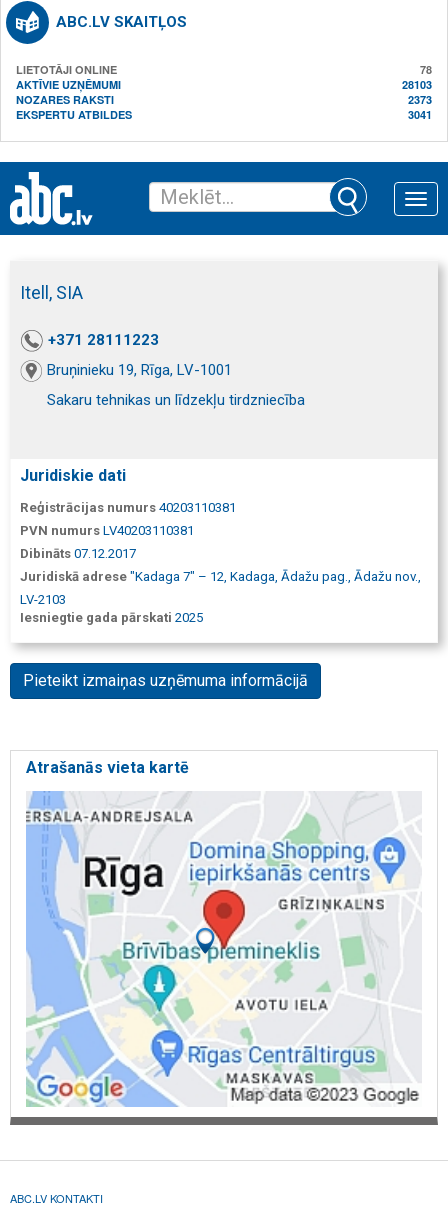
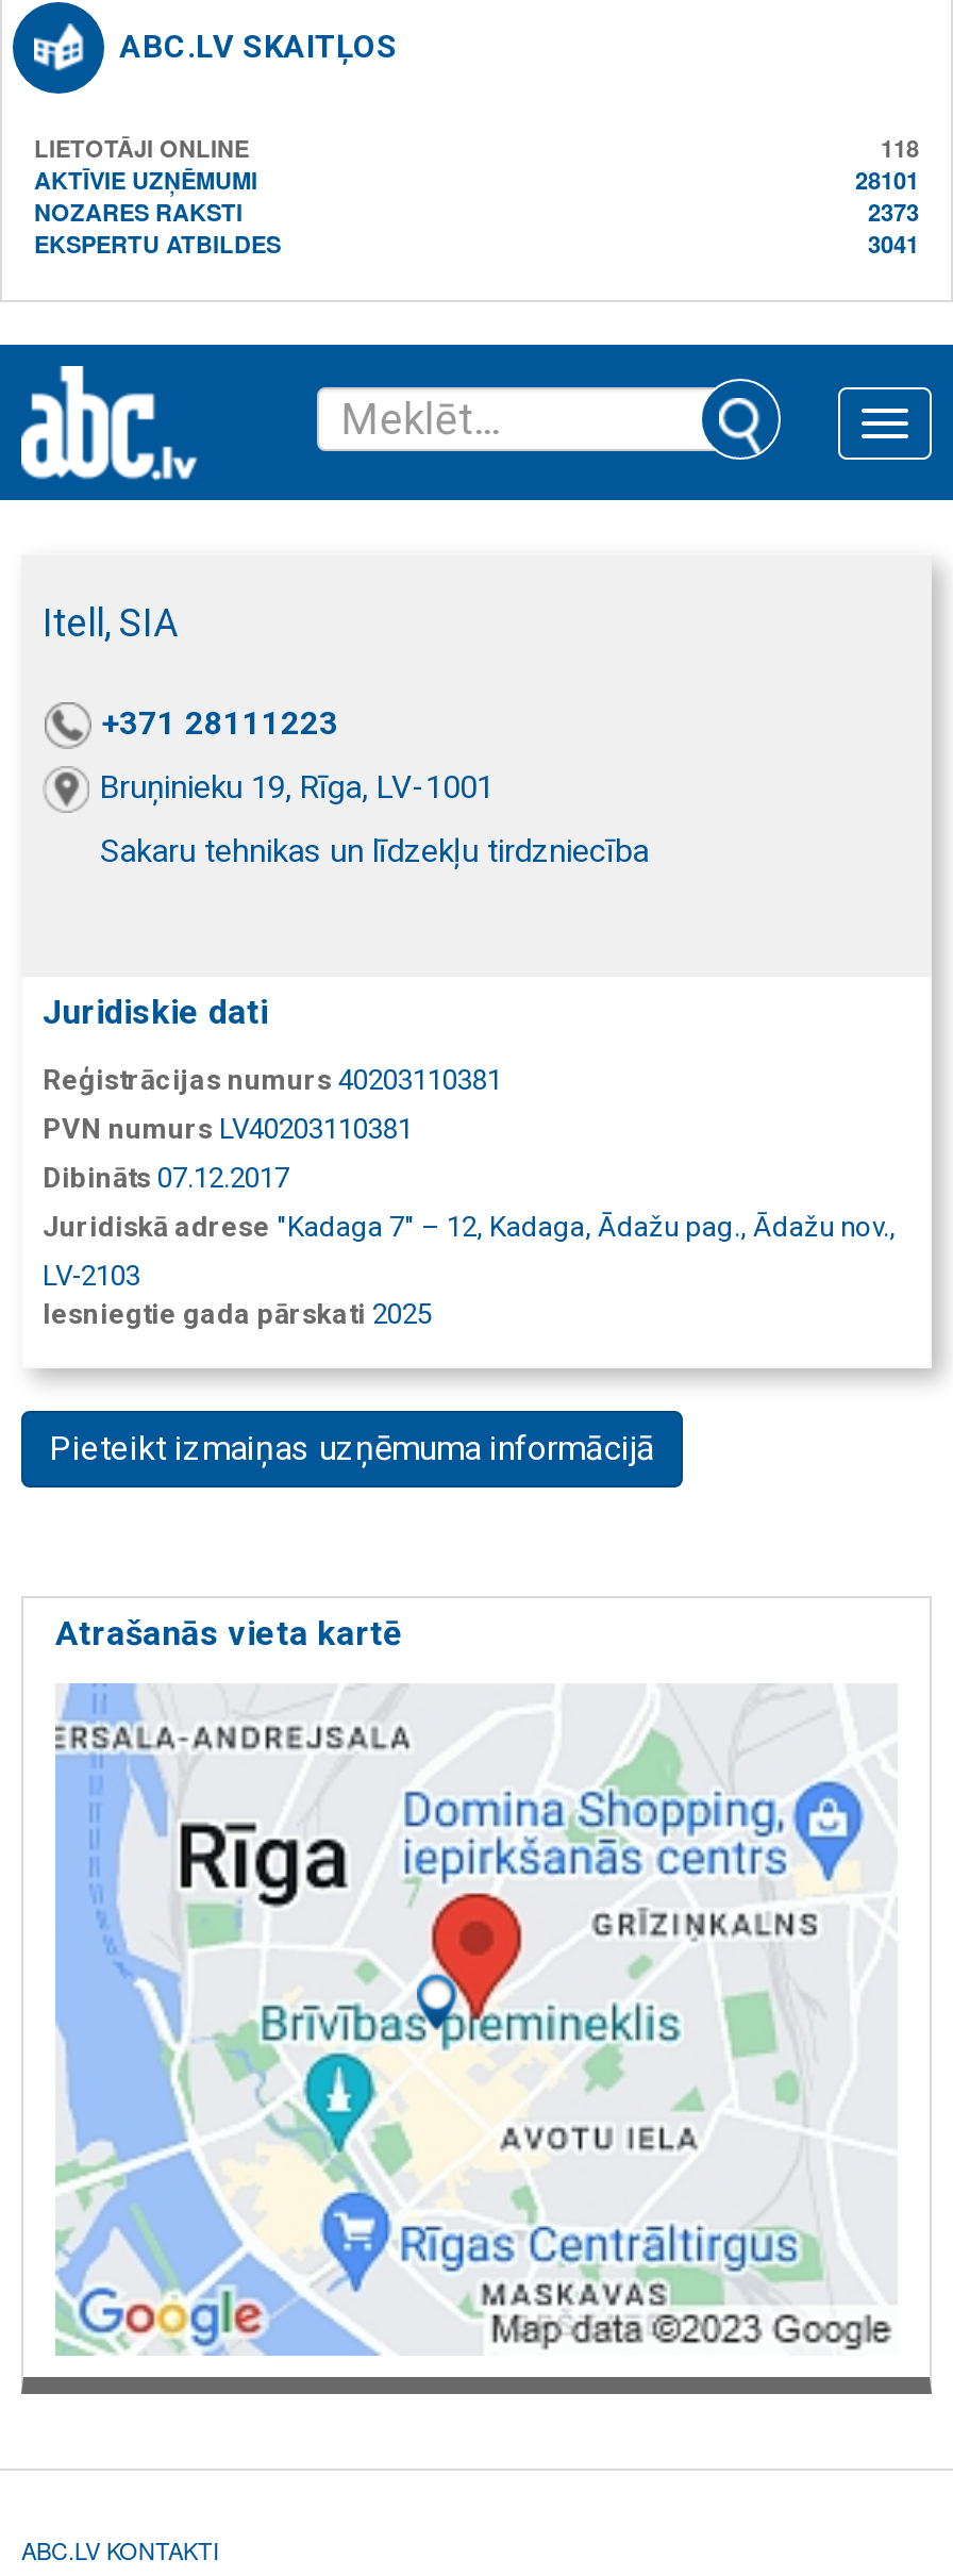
[420,62,432,77] 78 -> [881,132,919,164] 118
[402,77,432,92] 28103 -> [855,164,919,196] 28101

